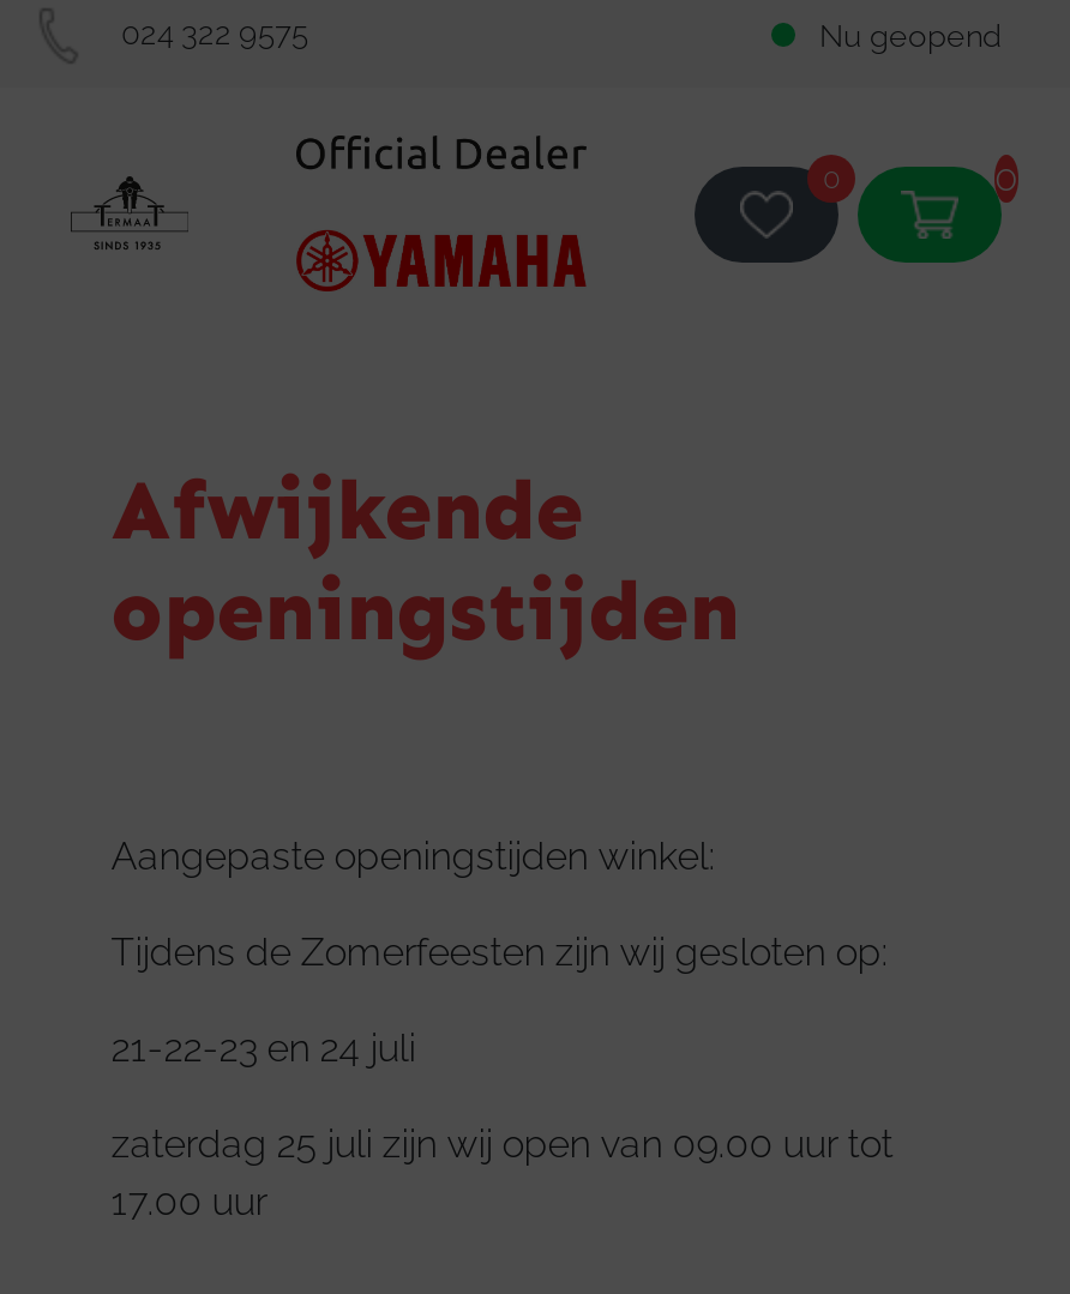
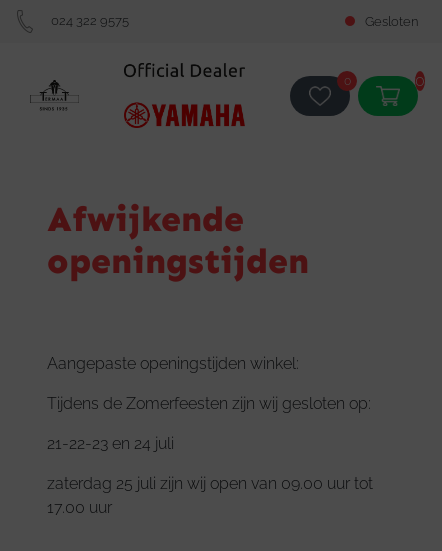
[819,18,1002,54] Nu geopend -> [365,14,418,29] Gesloten

